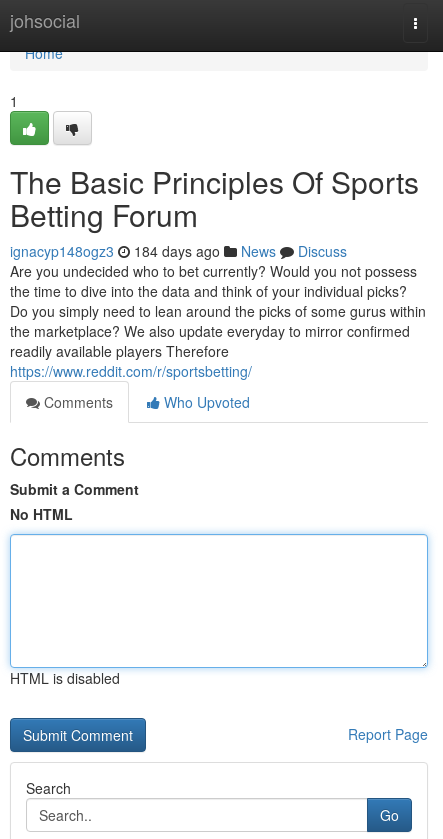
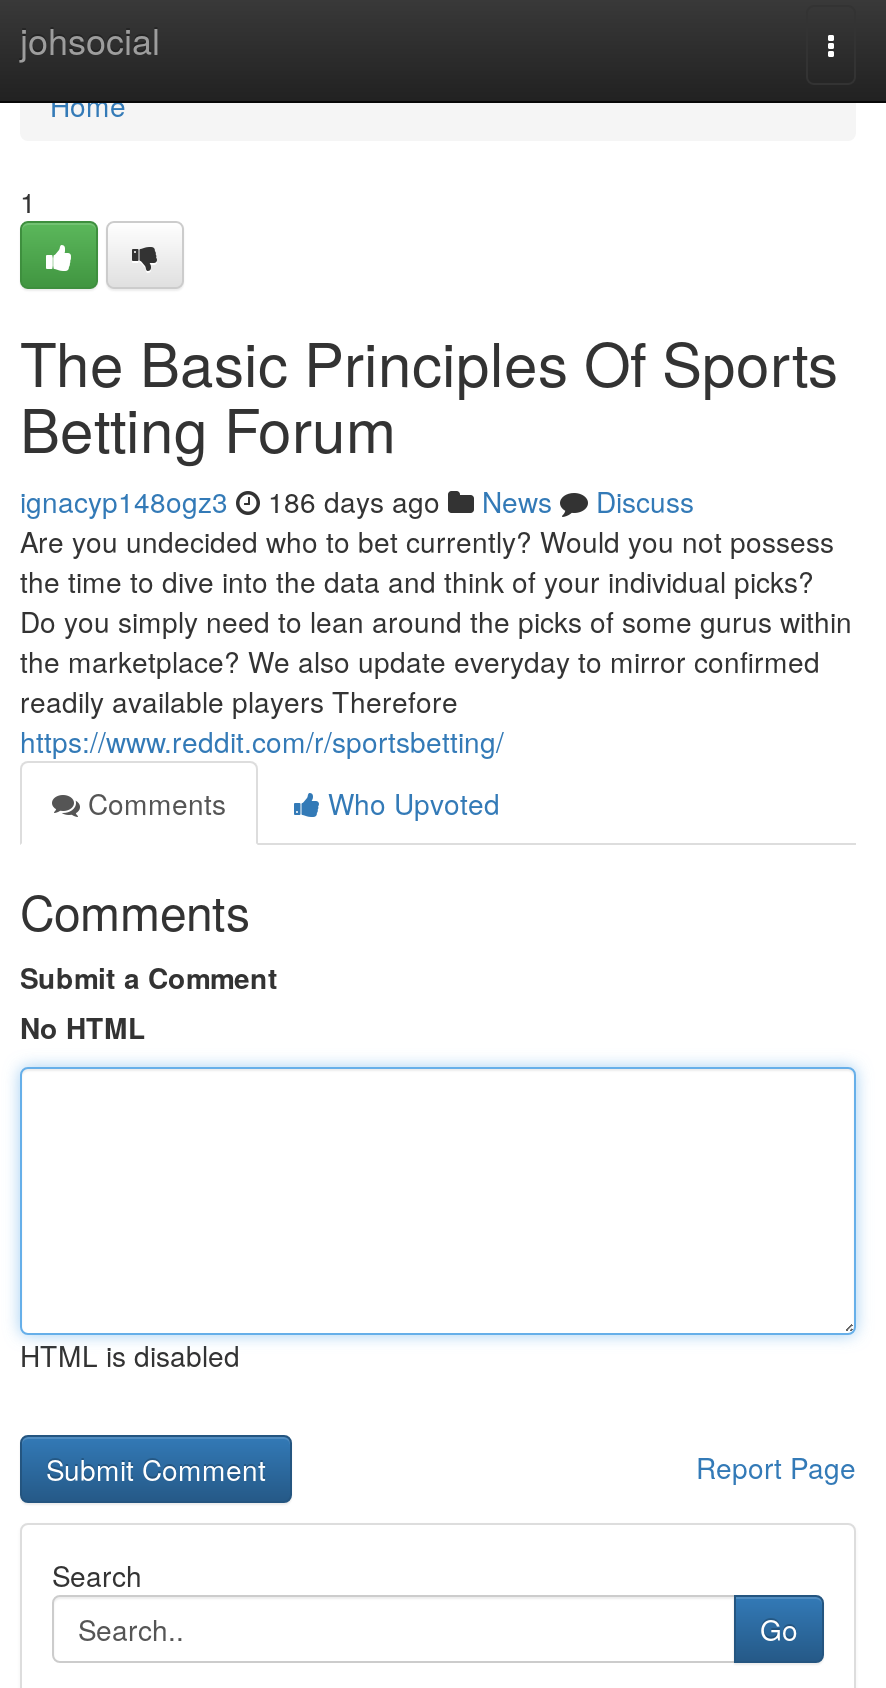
[10,241,347,261] ignacyp148ogz3 184 days ago News Discuss -> [20,481,694,521] ignacyp148ogz3 186 days ago News Discuss

